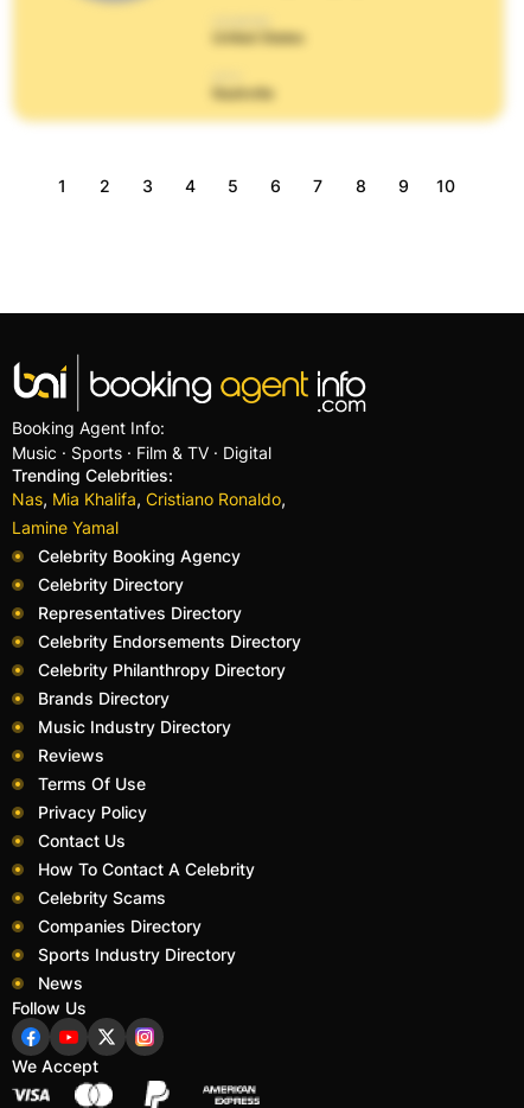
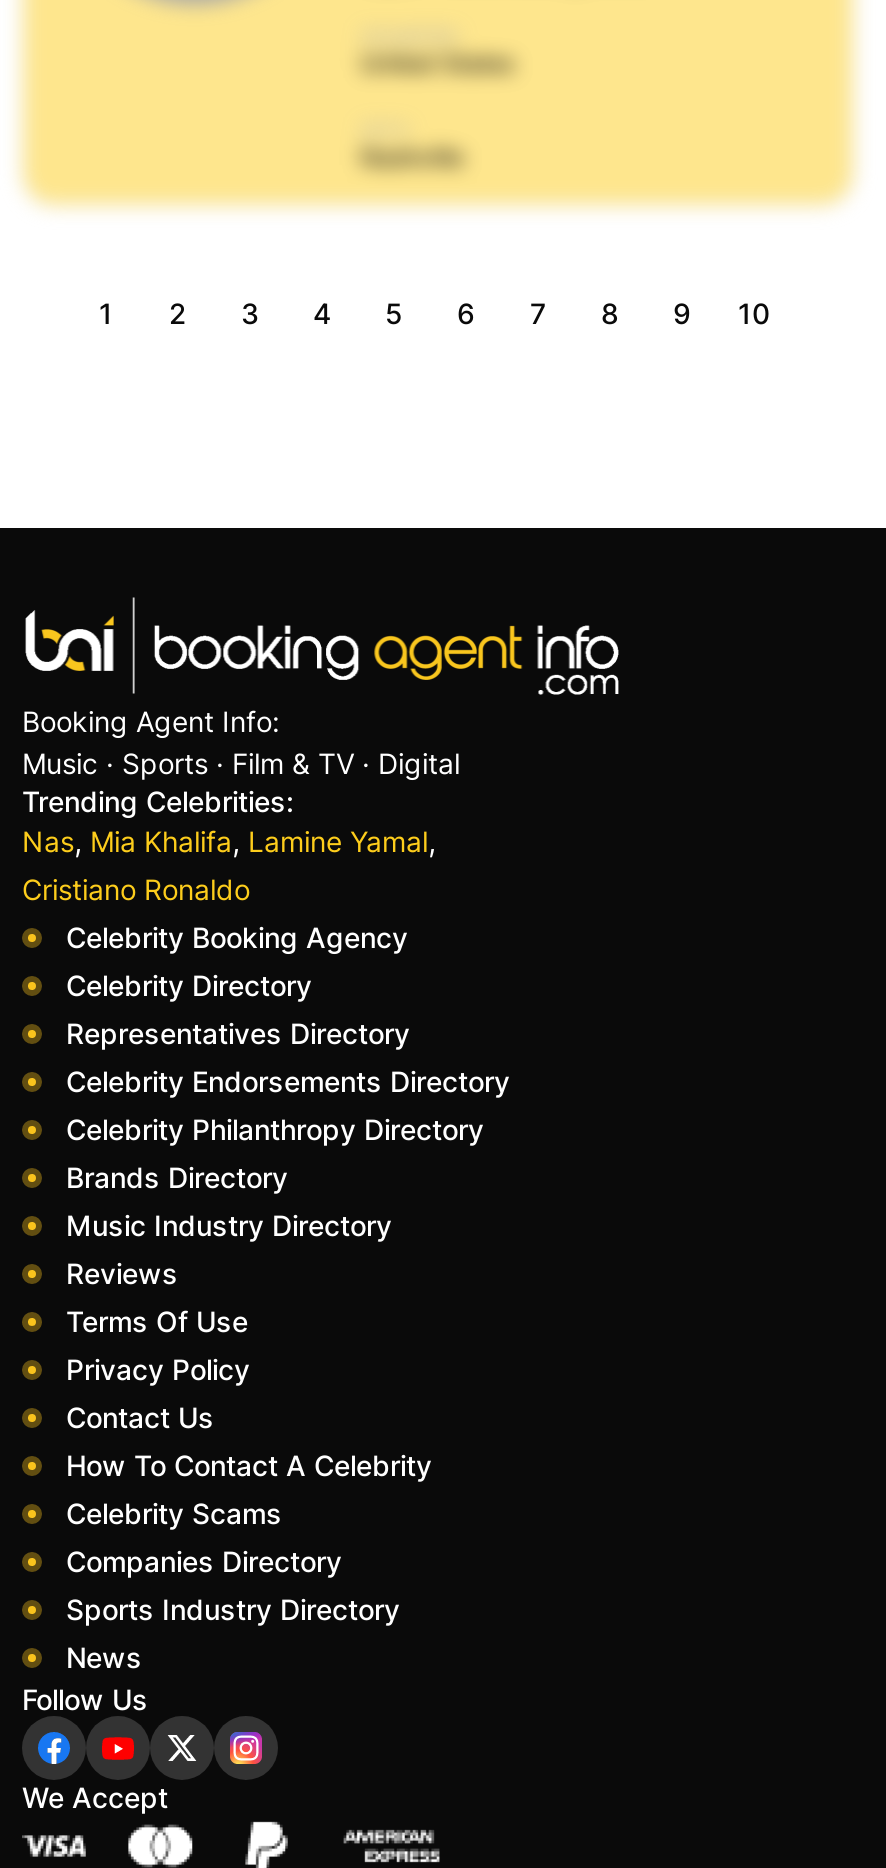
[12,488,286,538] Nas, Mia Khalifa, Cristiano Ronaldo, | Lamine Yamal -> [22,823,436,907] Nas, Mia Khalifa, Lamine Yamal, | Cristiano Ronaldo

